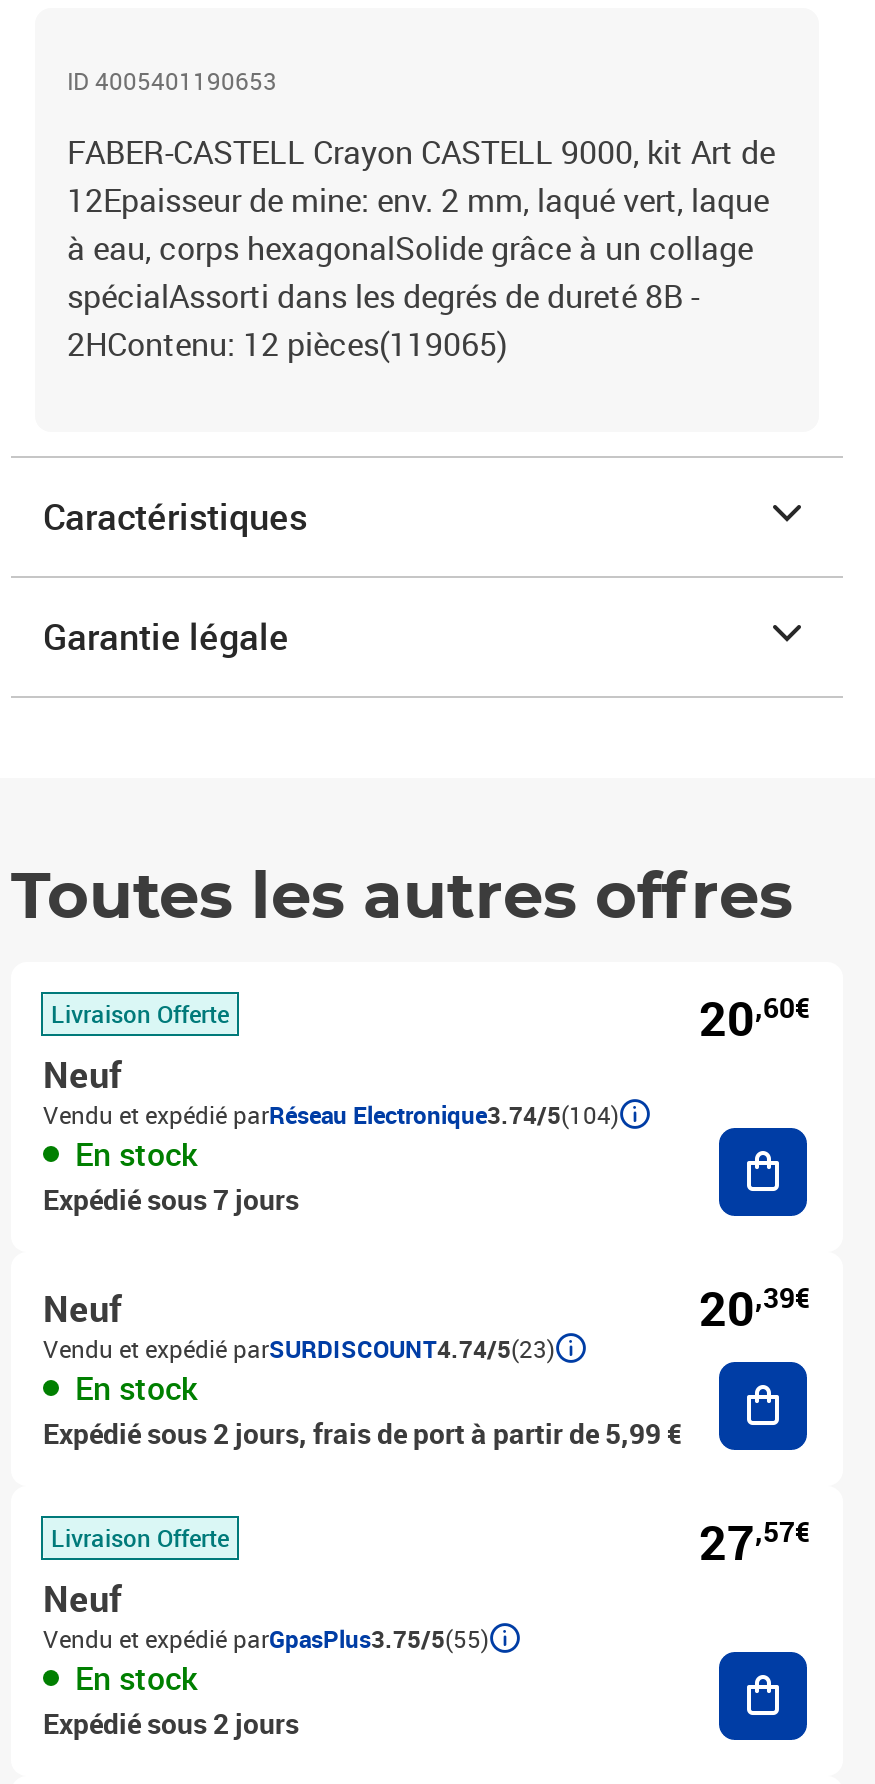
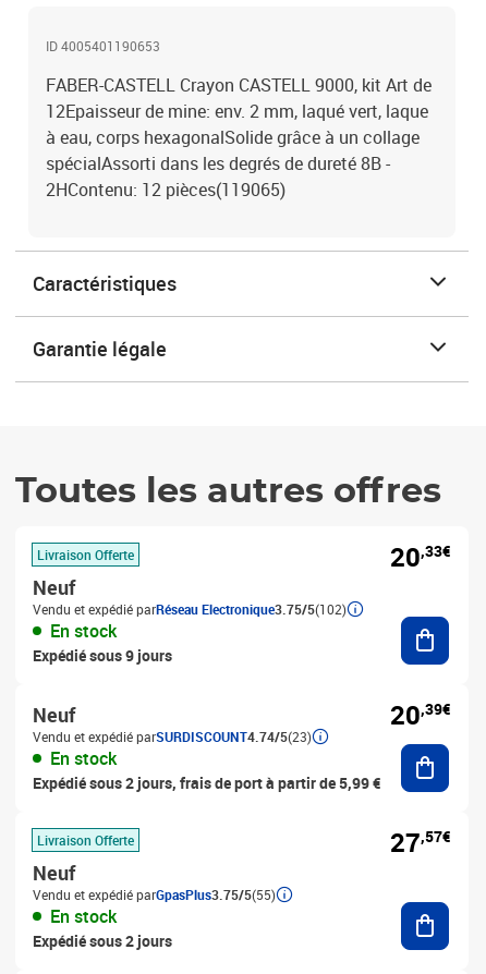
[699,986,811,1050] 20,60€ -> [390,539,451,574] 20,33€
[43,1098,619,1130] Vendu et expédié parRéseau Electronique3.74/5(104) -> [33,600,347,618] Vendu et expédié parRéseau Electronique3.75/5(102)
[43,1180,299,1218] Expédié sous 7 jours -> [33,645,172,666] Expédié sous 9 jours

